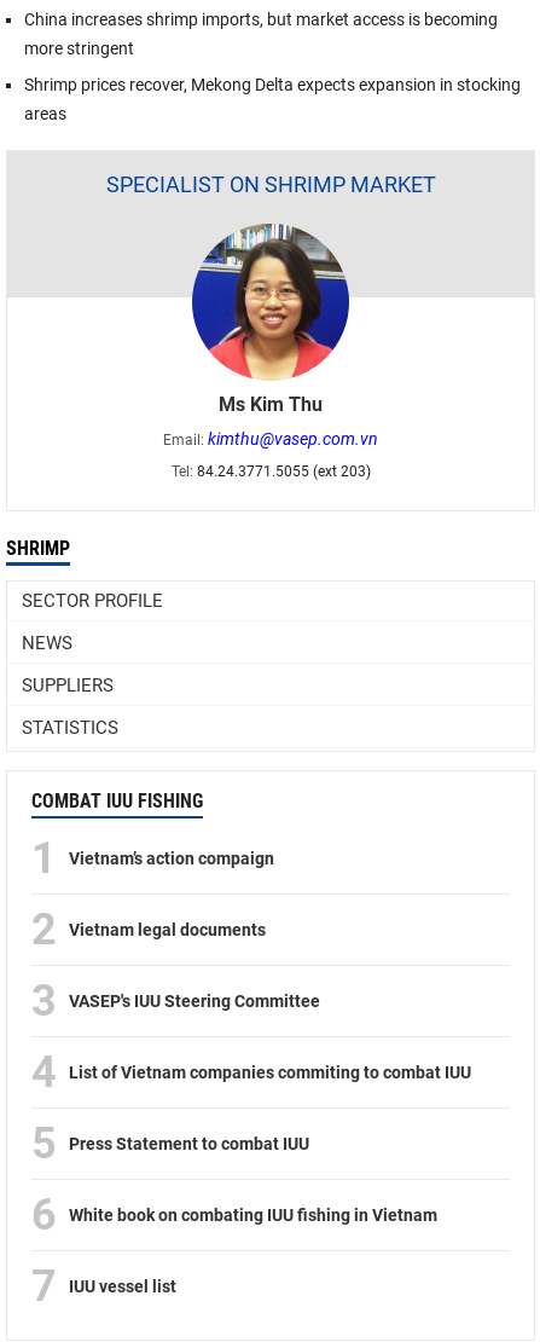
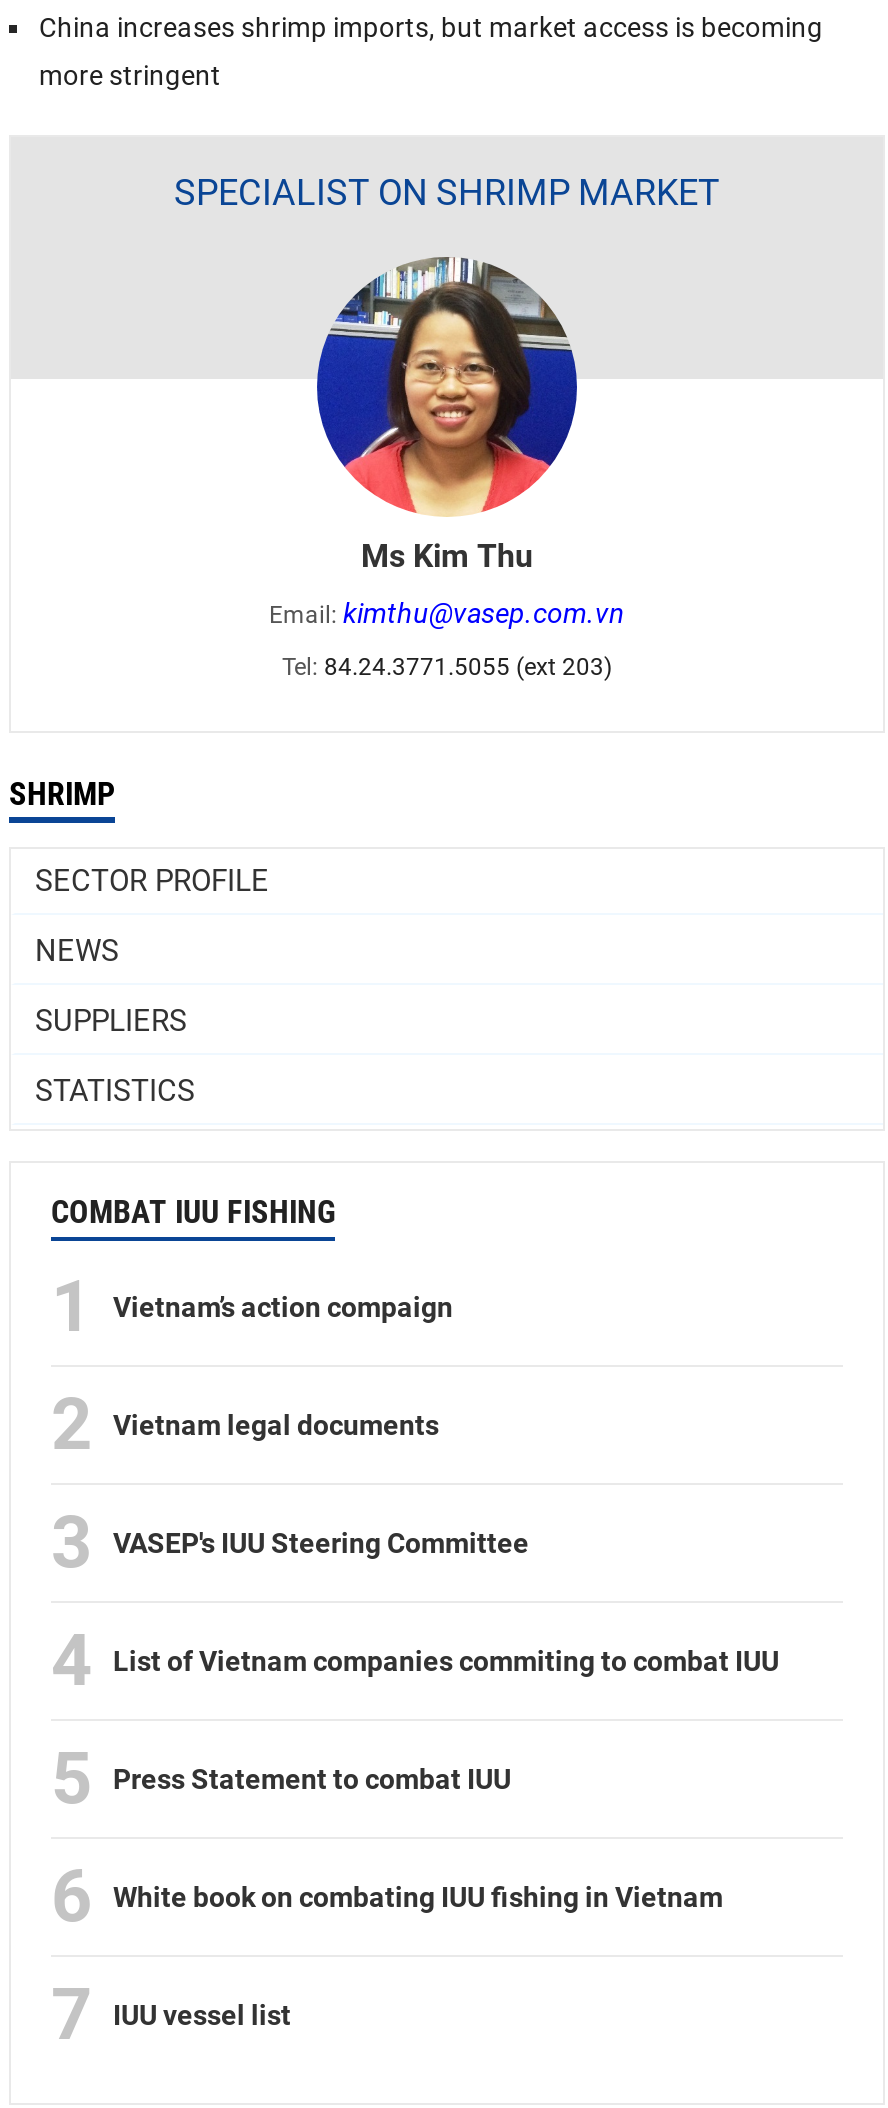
[24,75,521,123] Shrimp prices recover, Mekong Delta expects expansion in stocking | areas -> none

